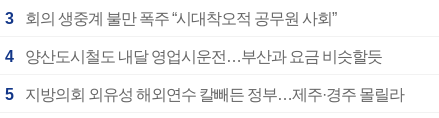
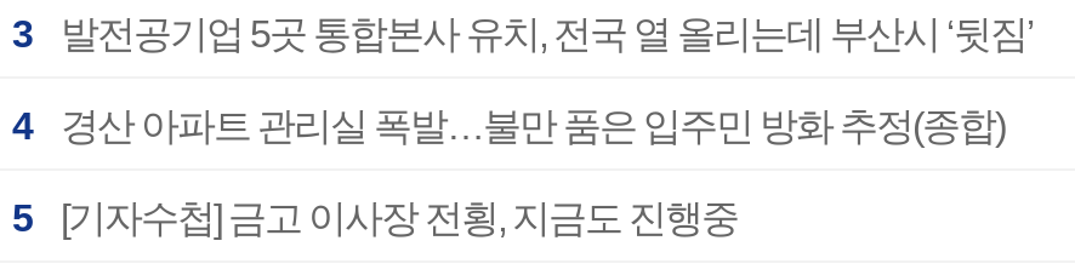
[25,10,336,27] 회의 생중계 불만 폭주 “시대착오적 공무원 사회” -> [61,13,1034,55] 발전공기업 5곳 통합본사 유치, 전국 열 올리는데 부산시 ‘뒷짐’
[25,48,382,65] 양산도시철도 내달 영업시운전…부산과 요금 비슷할듯 -> [61,105,1005,147] 경산 아파트 관리실 폭발…불만 품은 입주민 방화 추정(종합)
[25,86,404,103] 지방의회 외유성 해외연수 칼빼든 정부…제주·경주 몰릴라 -> [61,197,738,239] [기자수첩] 금고 이사장 전횡, 지금도 진행중

